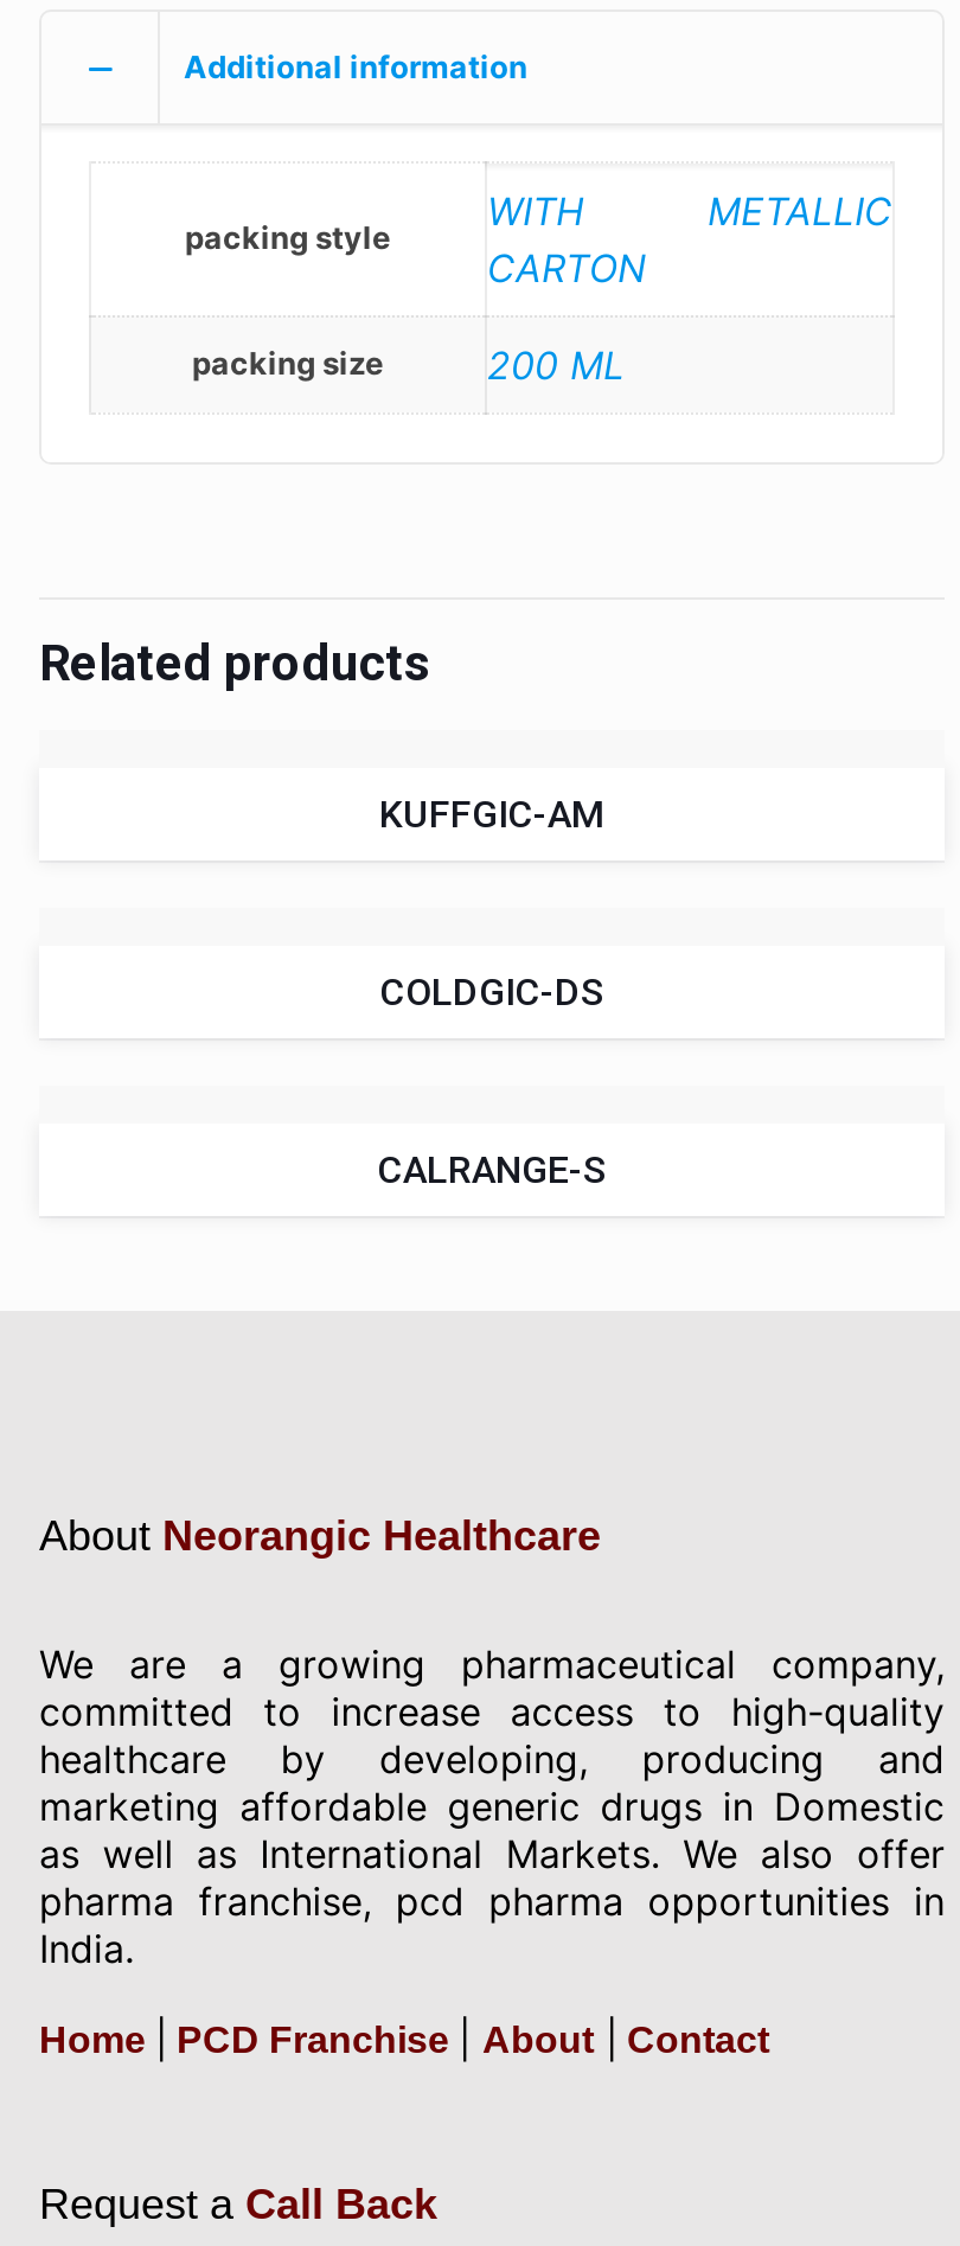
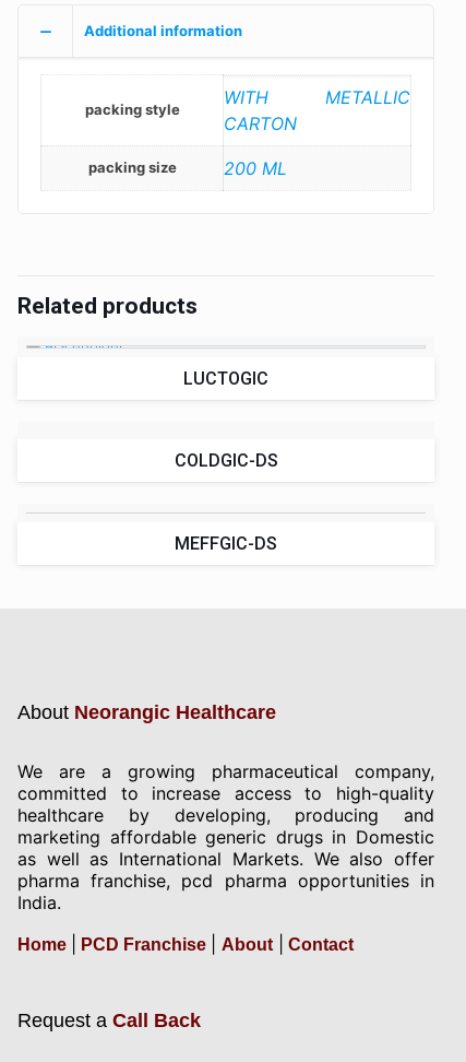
[379,792,604,837] KUFFGIC-AM -> [183,368,268,389] LUCTOGIC
[377,1147,607,1192] CALRANGE-S -> [175,533,277,554] MEFFGIC-DS

